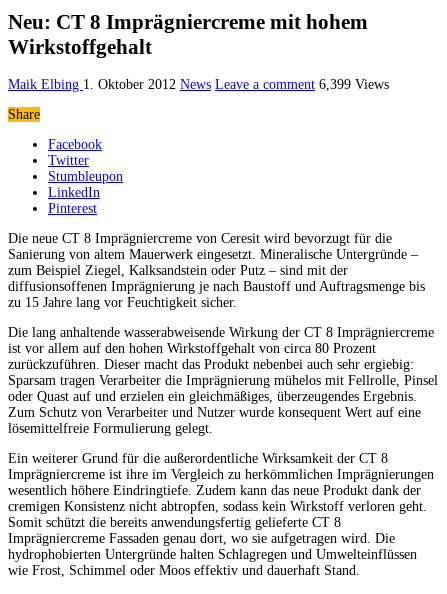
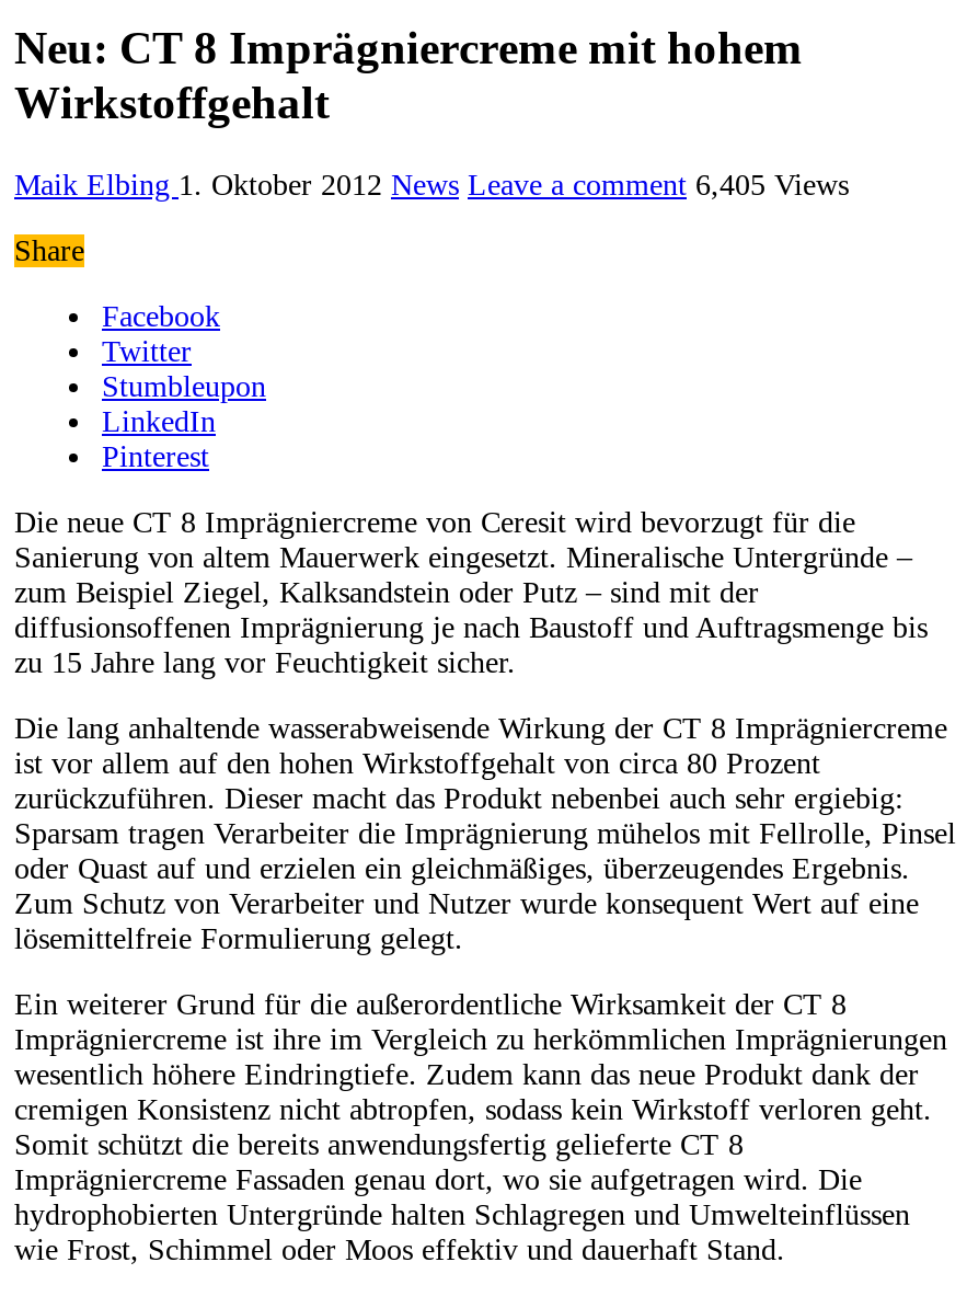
[8,77,389,92] Maik Elbing 1. Oktober 2012 News Leave a comment 6,399 Views -> [14,169,849,202] Maik Elbing 1. Oktober 2012 News Leave a comment 6,405 Views

